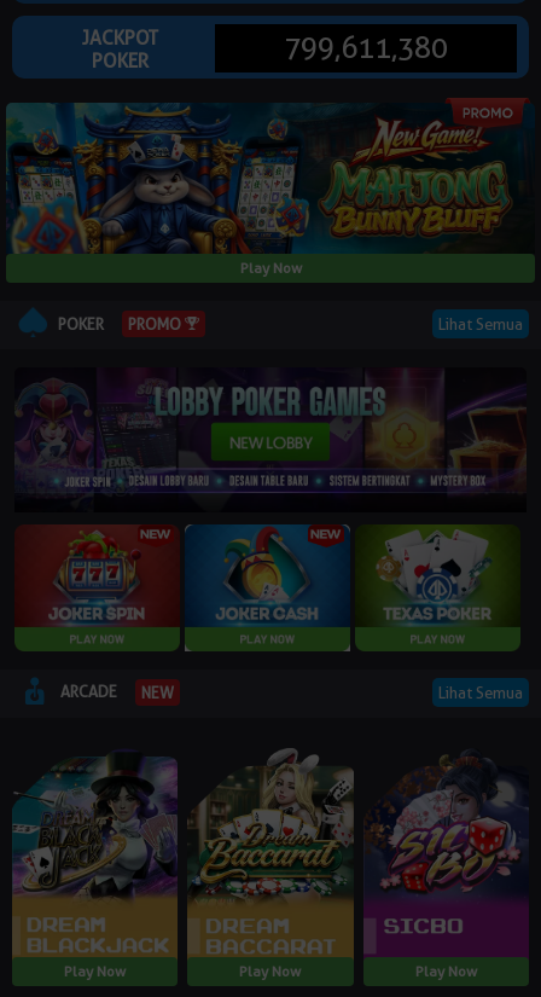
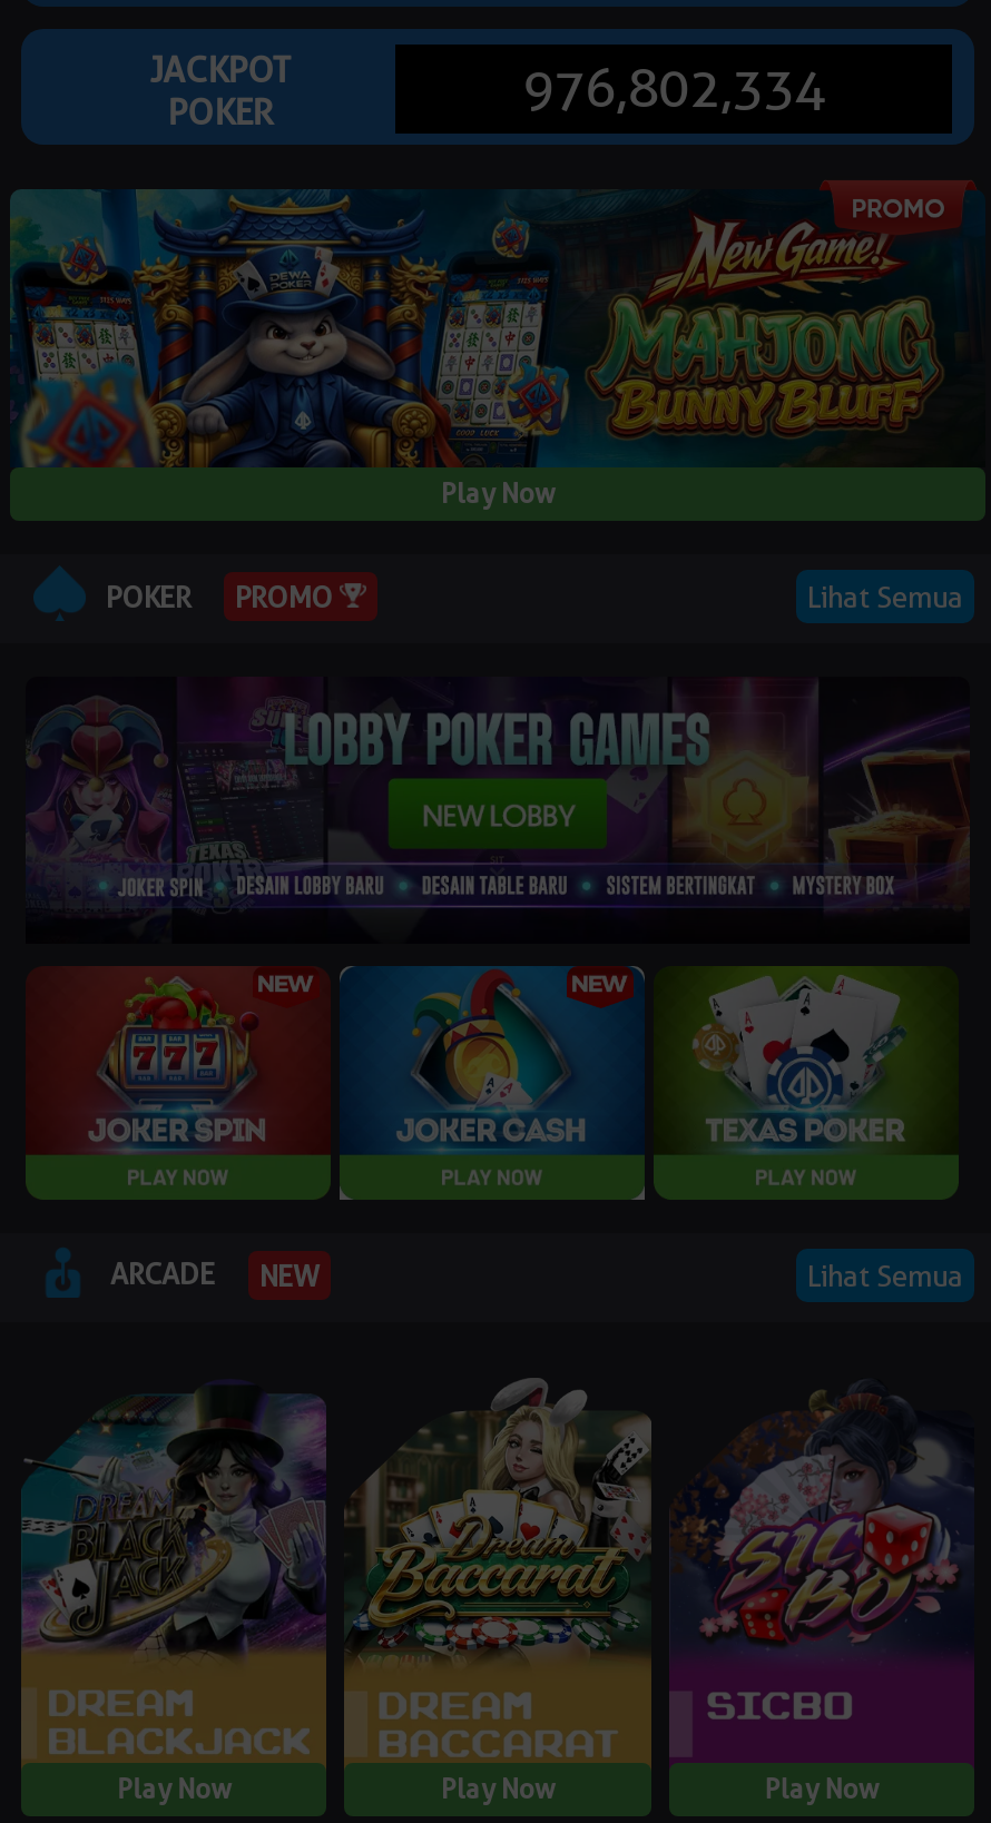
[284,31,448,66] 799,611,380 -> [523,57,826,121] 976,802,334

